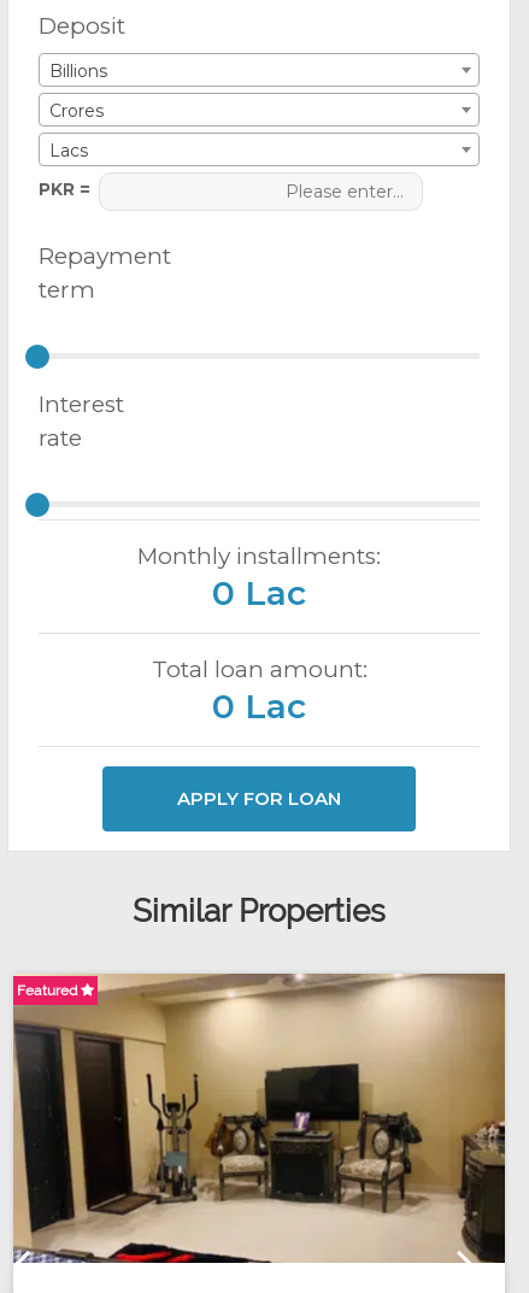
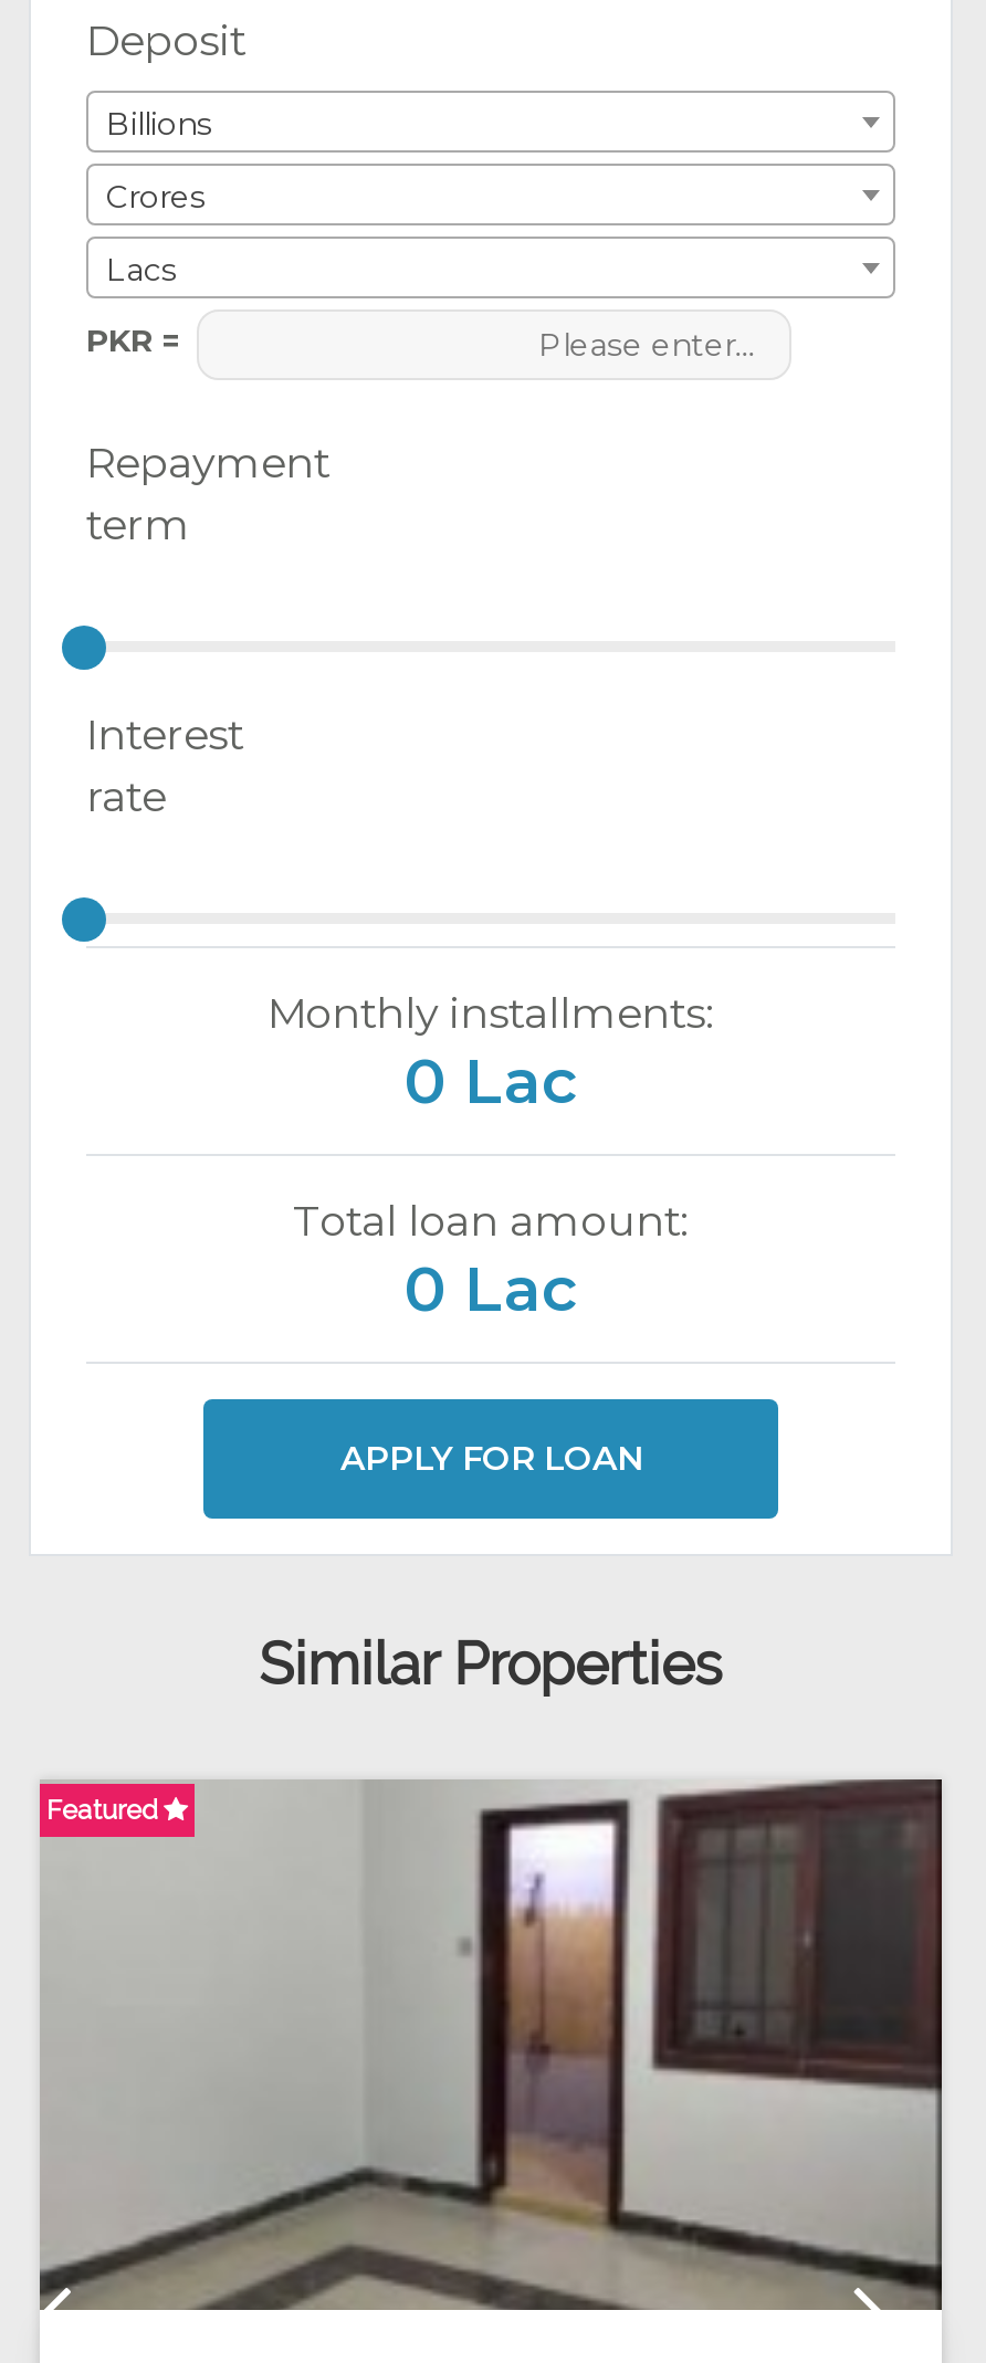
[13,974,506,1264] [image] -> [40,1779,944,2312] [image]

